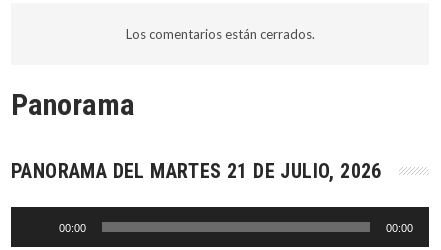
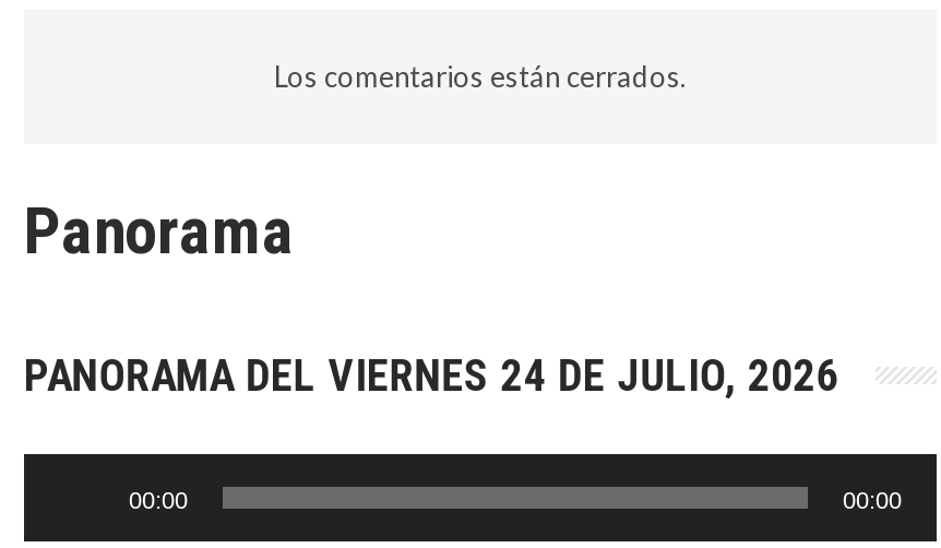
[11,159,382,183] PANORAMA DEL MARTES 21 DE JULIO, 2026 -> [24,348,839,401] PANORAMA DEL VIERNES 24 DE JULIO, 2026

